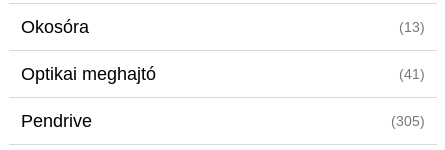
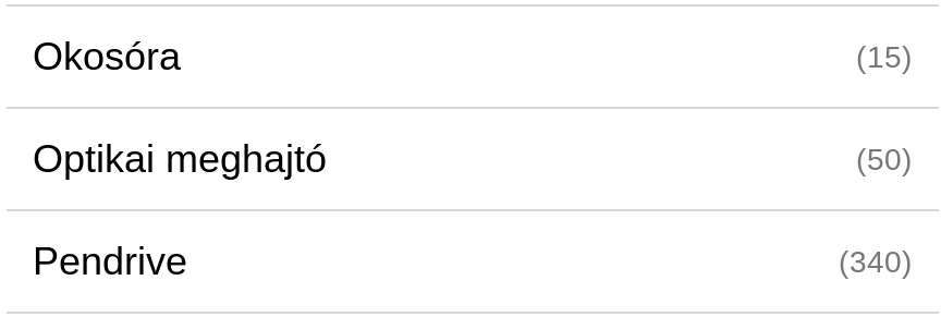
[399,19,425,35] (13) -> [856,39,913,74] (15)
[399,66,425,82] (41) -> [856,142,913,176] (50)
[391,113,425,129] (305) -> [839,244,913,279] (340)

